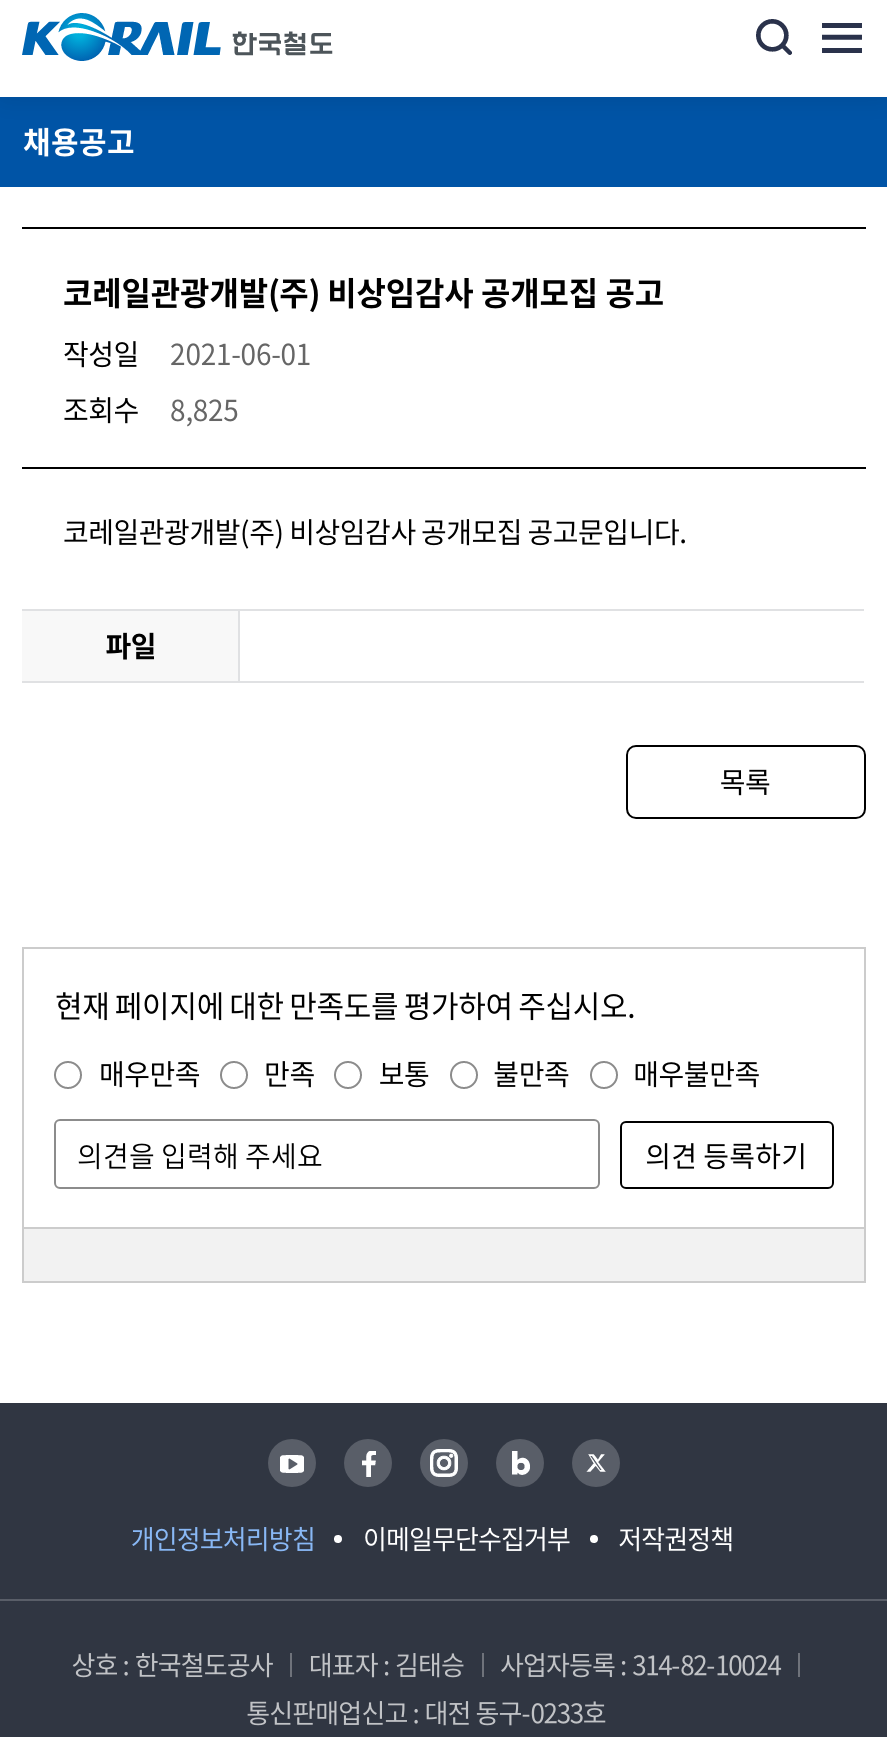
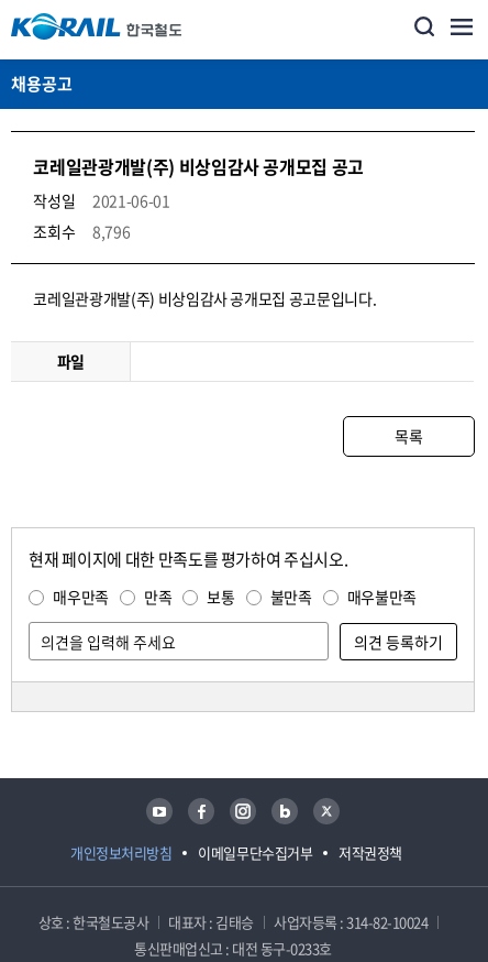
[63,389,239,429] 조회수 8,825 -> [33,220,130,242] 조회수 8,796

